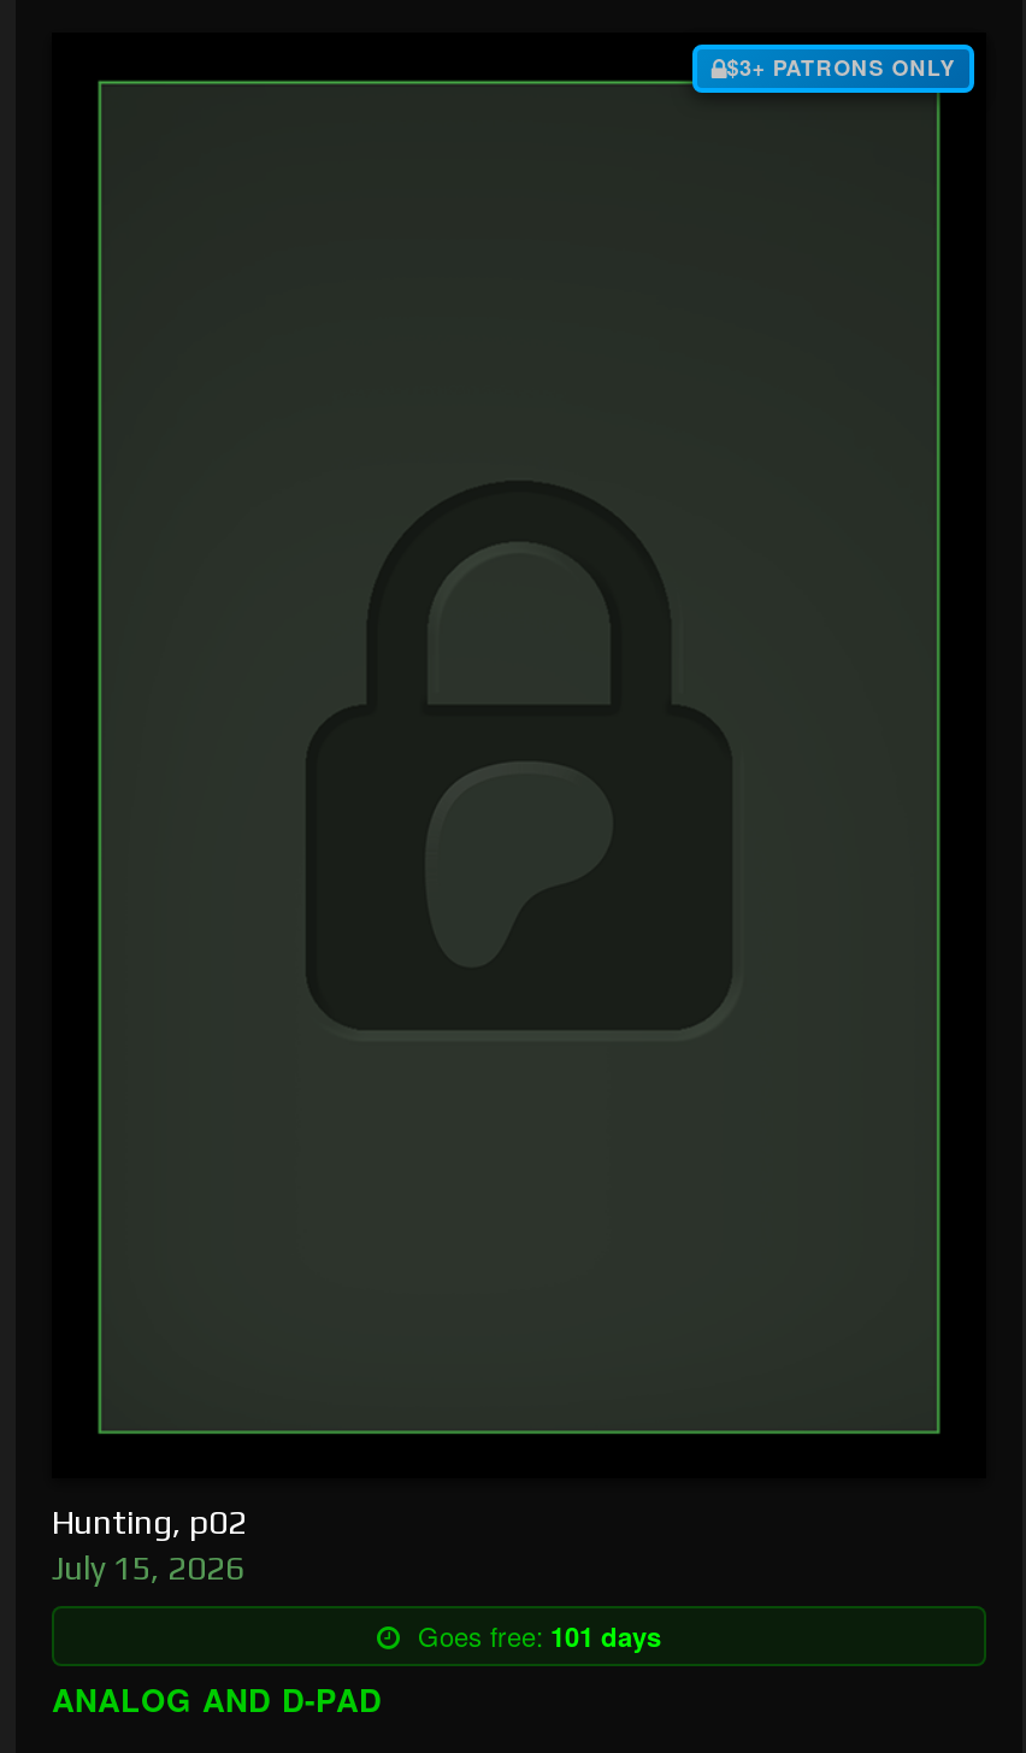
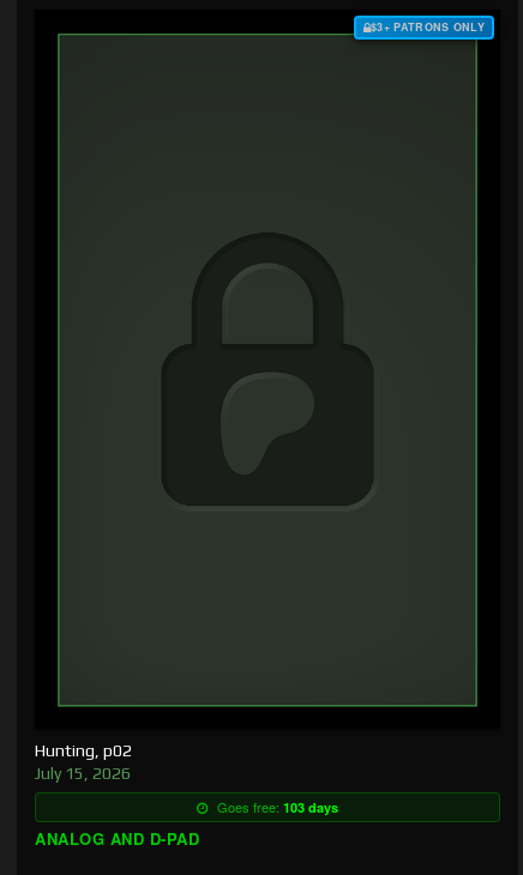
[411,1616,661,1654] Goes free: 101 days -> [214,797,338,816] Goes free: 103 days

